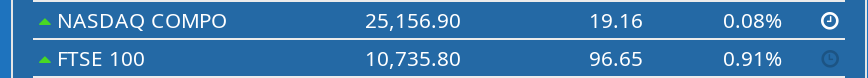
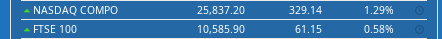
[365,6,461,34] 25,156.90 -> [197,3,245,17] 25,837.20
[589,6,643,34] 19.16 -> [289,3,322,17] 329.14
[723,6,783,34] 0.08% -> [364,3,394,17] 1.29%
[365,44,461,72] 10,735.80 -> [197,22,245,36] 10,585.90
[589,44,643,72] 96.65 -> [295,22,322,36] 61.15
[723,44,783,72] 0.91% -> [364,22,394,36] 0.58%

